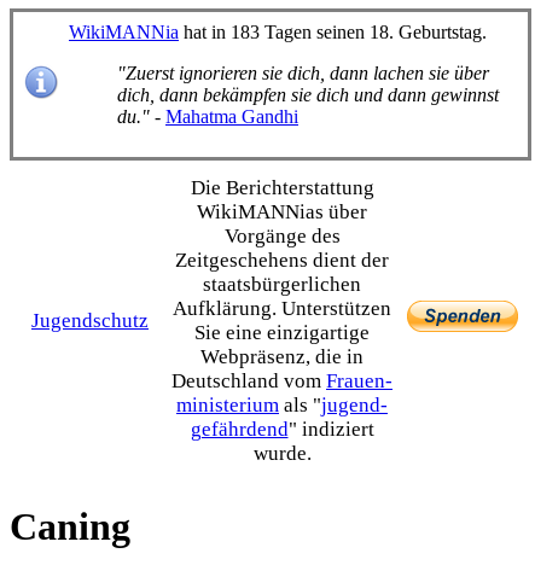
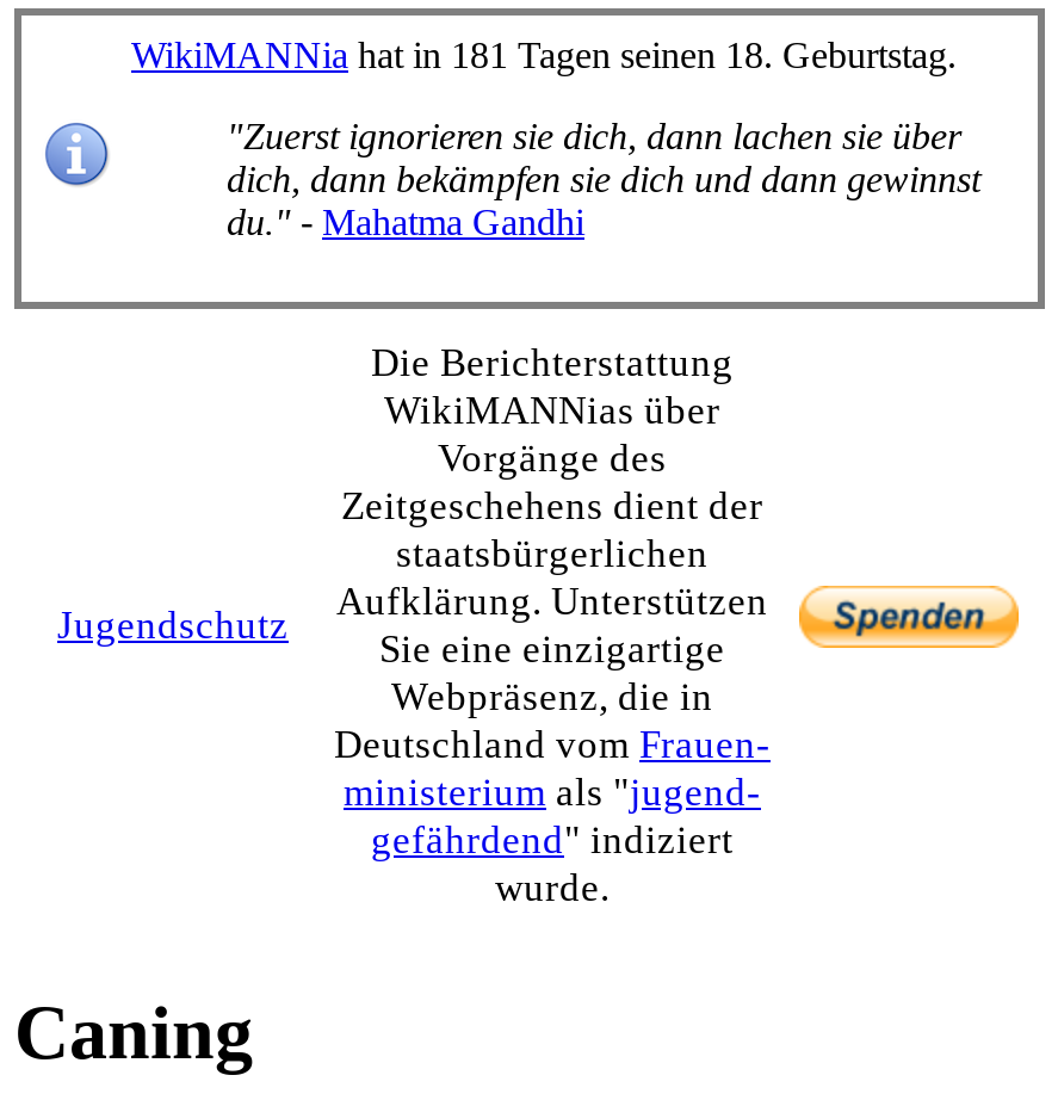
[69,22,487,42] WikiMANNia hat in 183 Tagen seinen 18. Geburtstag. -> [131,35,957,75] WikiMANNia hat in 181 Tagen seinen 18. Geburtstag.

